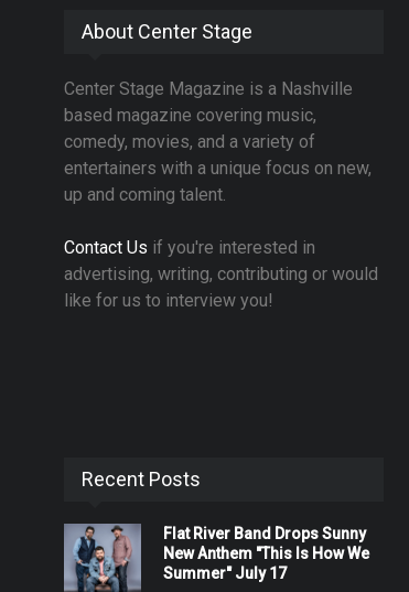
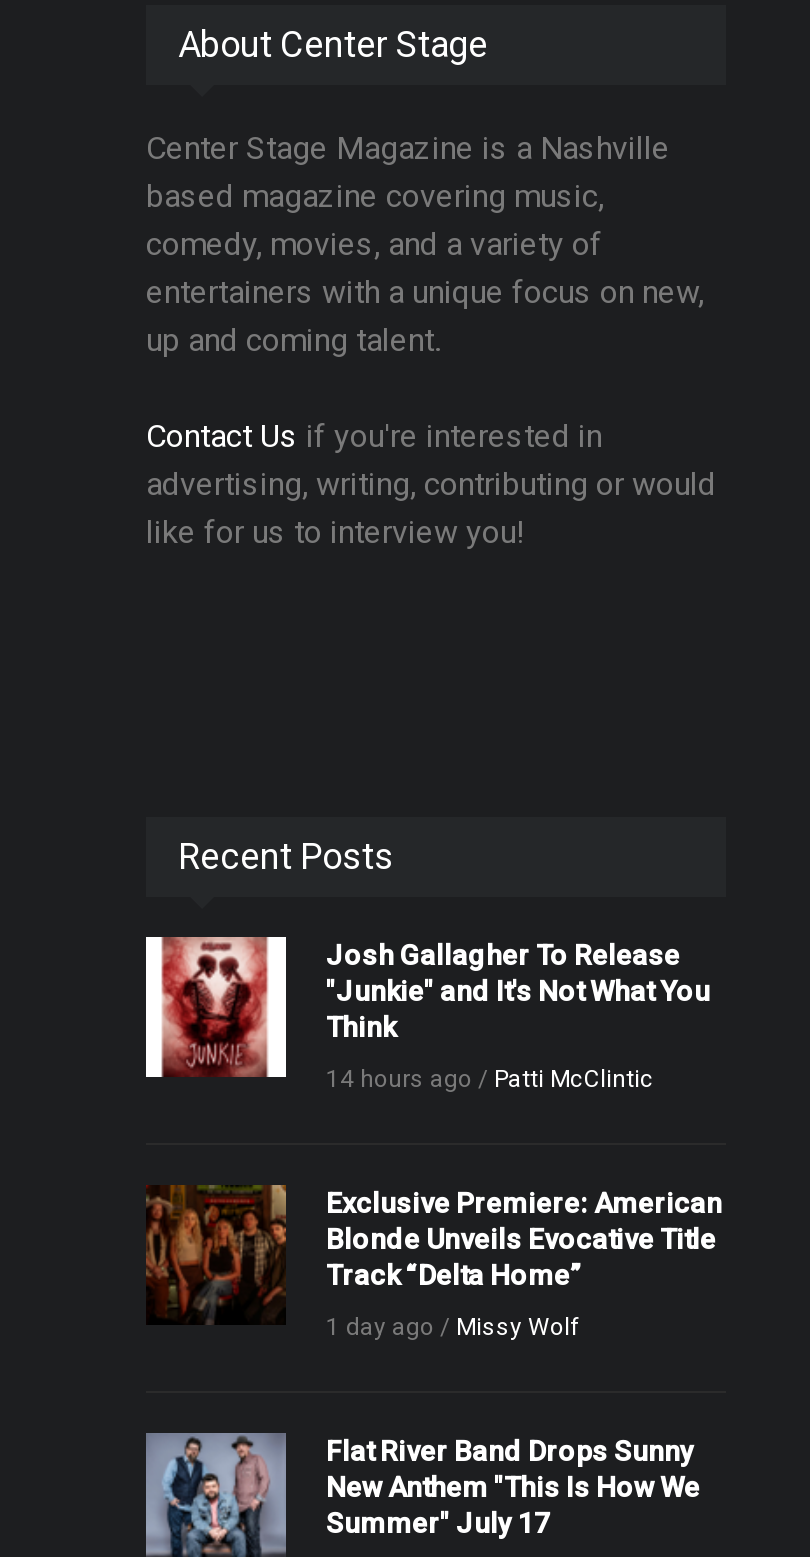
none -> [144,935,710,1094] [image] | Josh Gallagher To Release | "Junkie" and It's Not What You | Think | 14 hours ago / Patti McClintic
none -> [144,1183,722,1342] [image] | Exclusive Premiere: American | Blonde Unveils Evocative Title | Track “Delta Home” | 1 day ago / Missy Wolf

